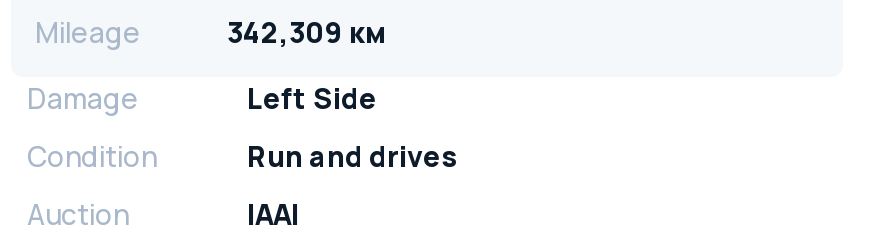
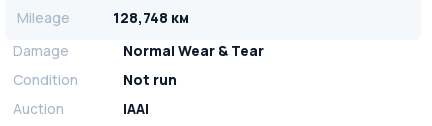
[227,13,385,51] 342,309 км -> [113,8,189,27] 128,748 км
[247,79,377,117] Left Side -> [123,41,264,60] Normal Wear & Tear
[247,137,457,175] Run and drives -> [123,70,177,89] Not run

